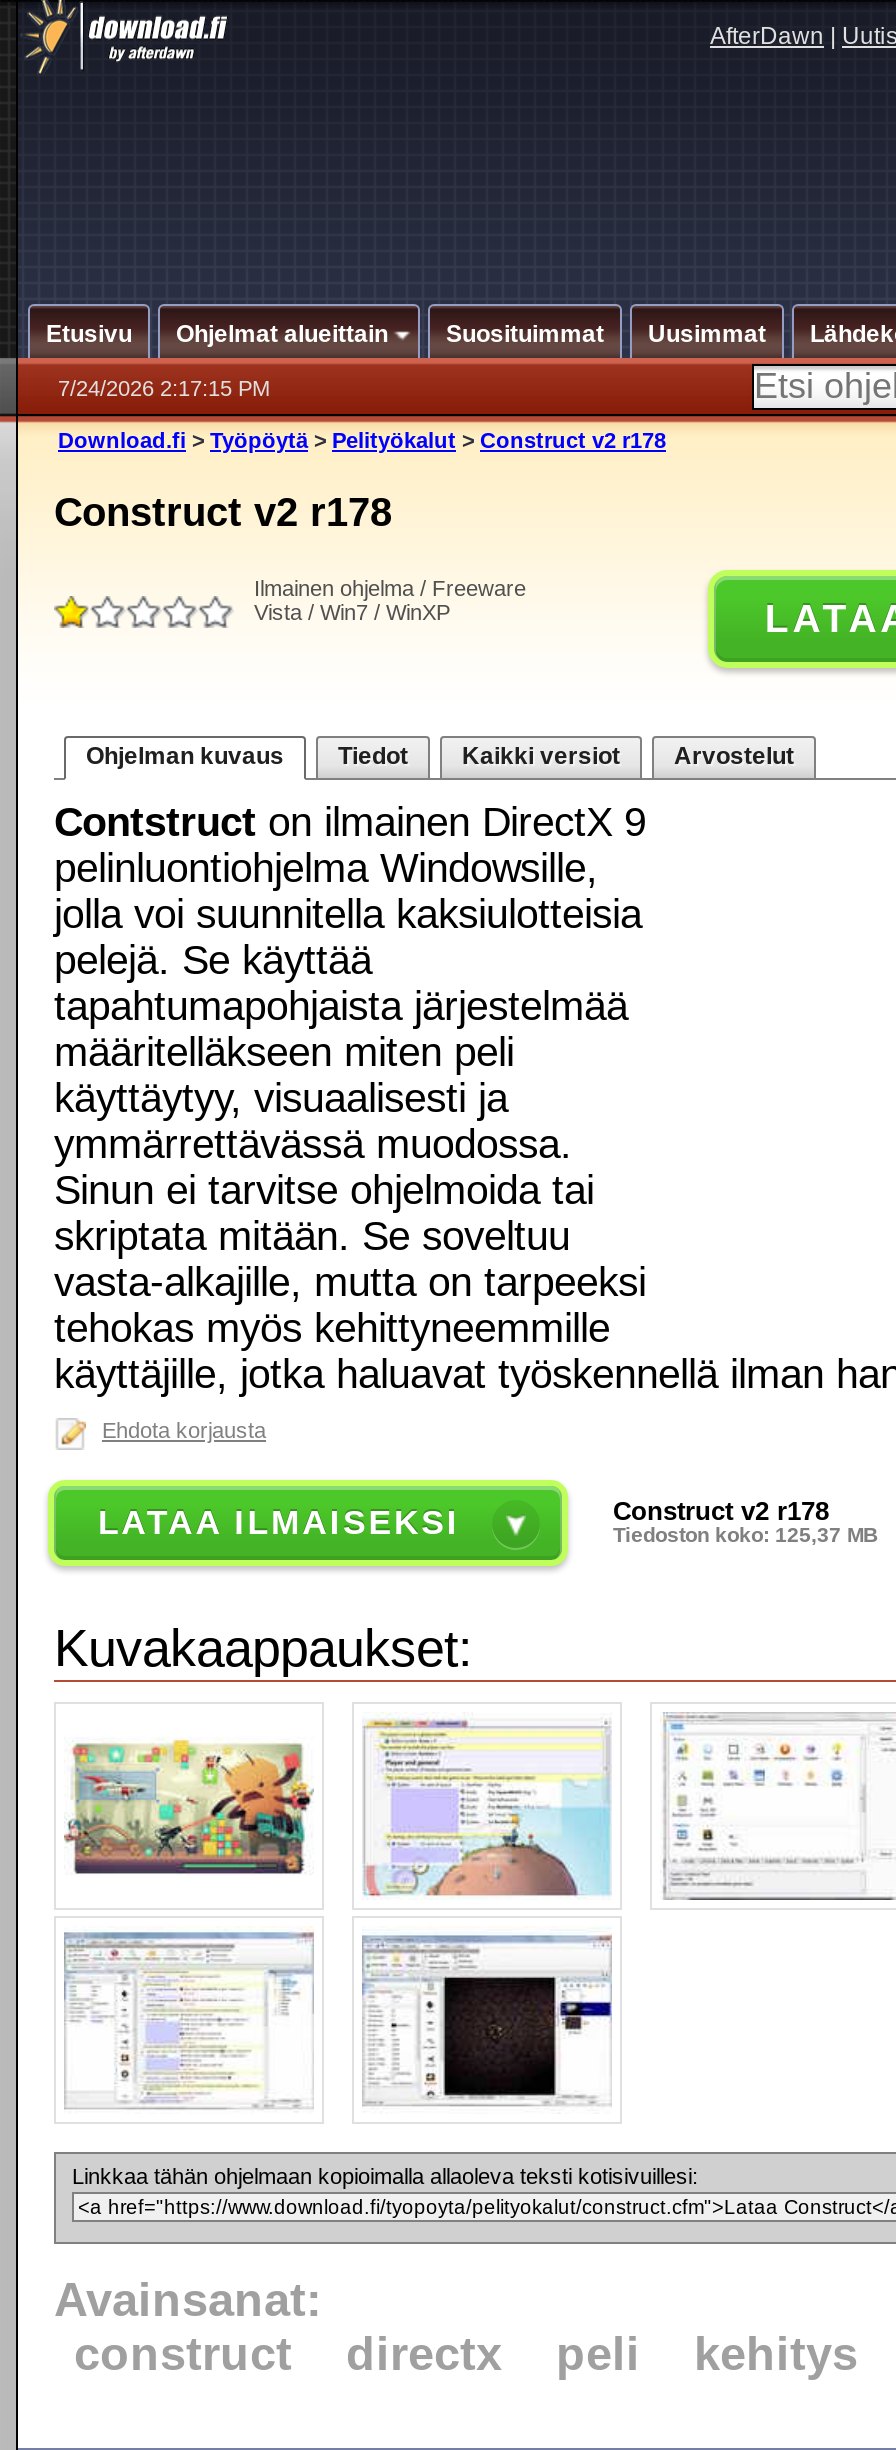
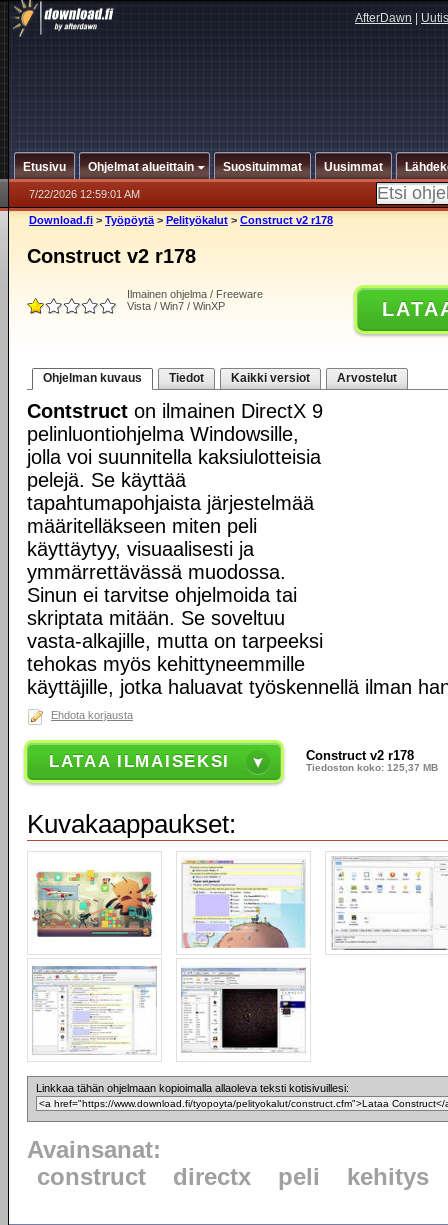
[58,376,270,400] 7/24/2026 2:17:15 PM -> [29,188,140,200] 7/22/2026 12:59:01 AM

